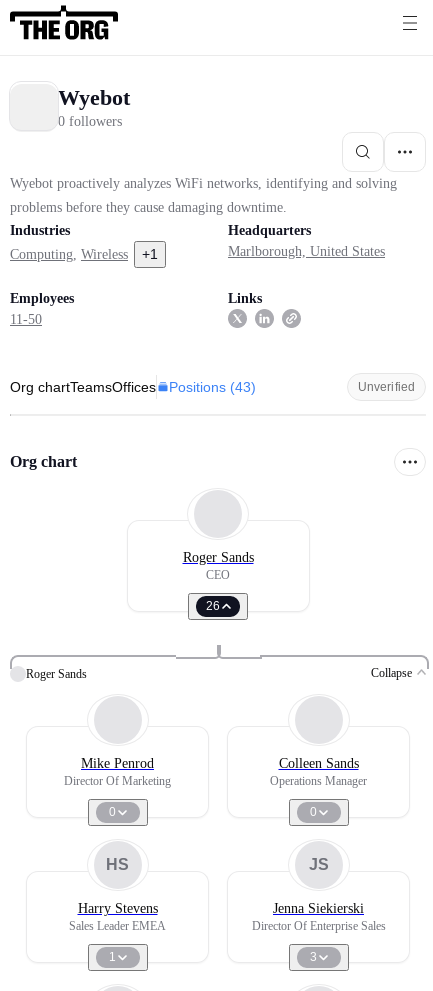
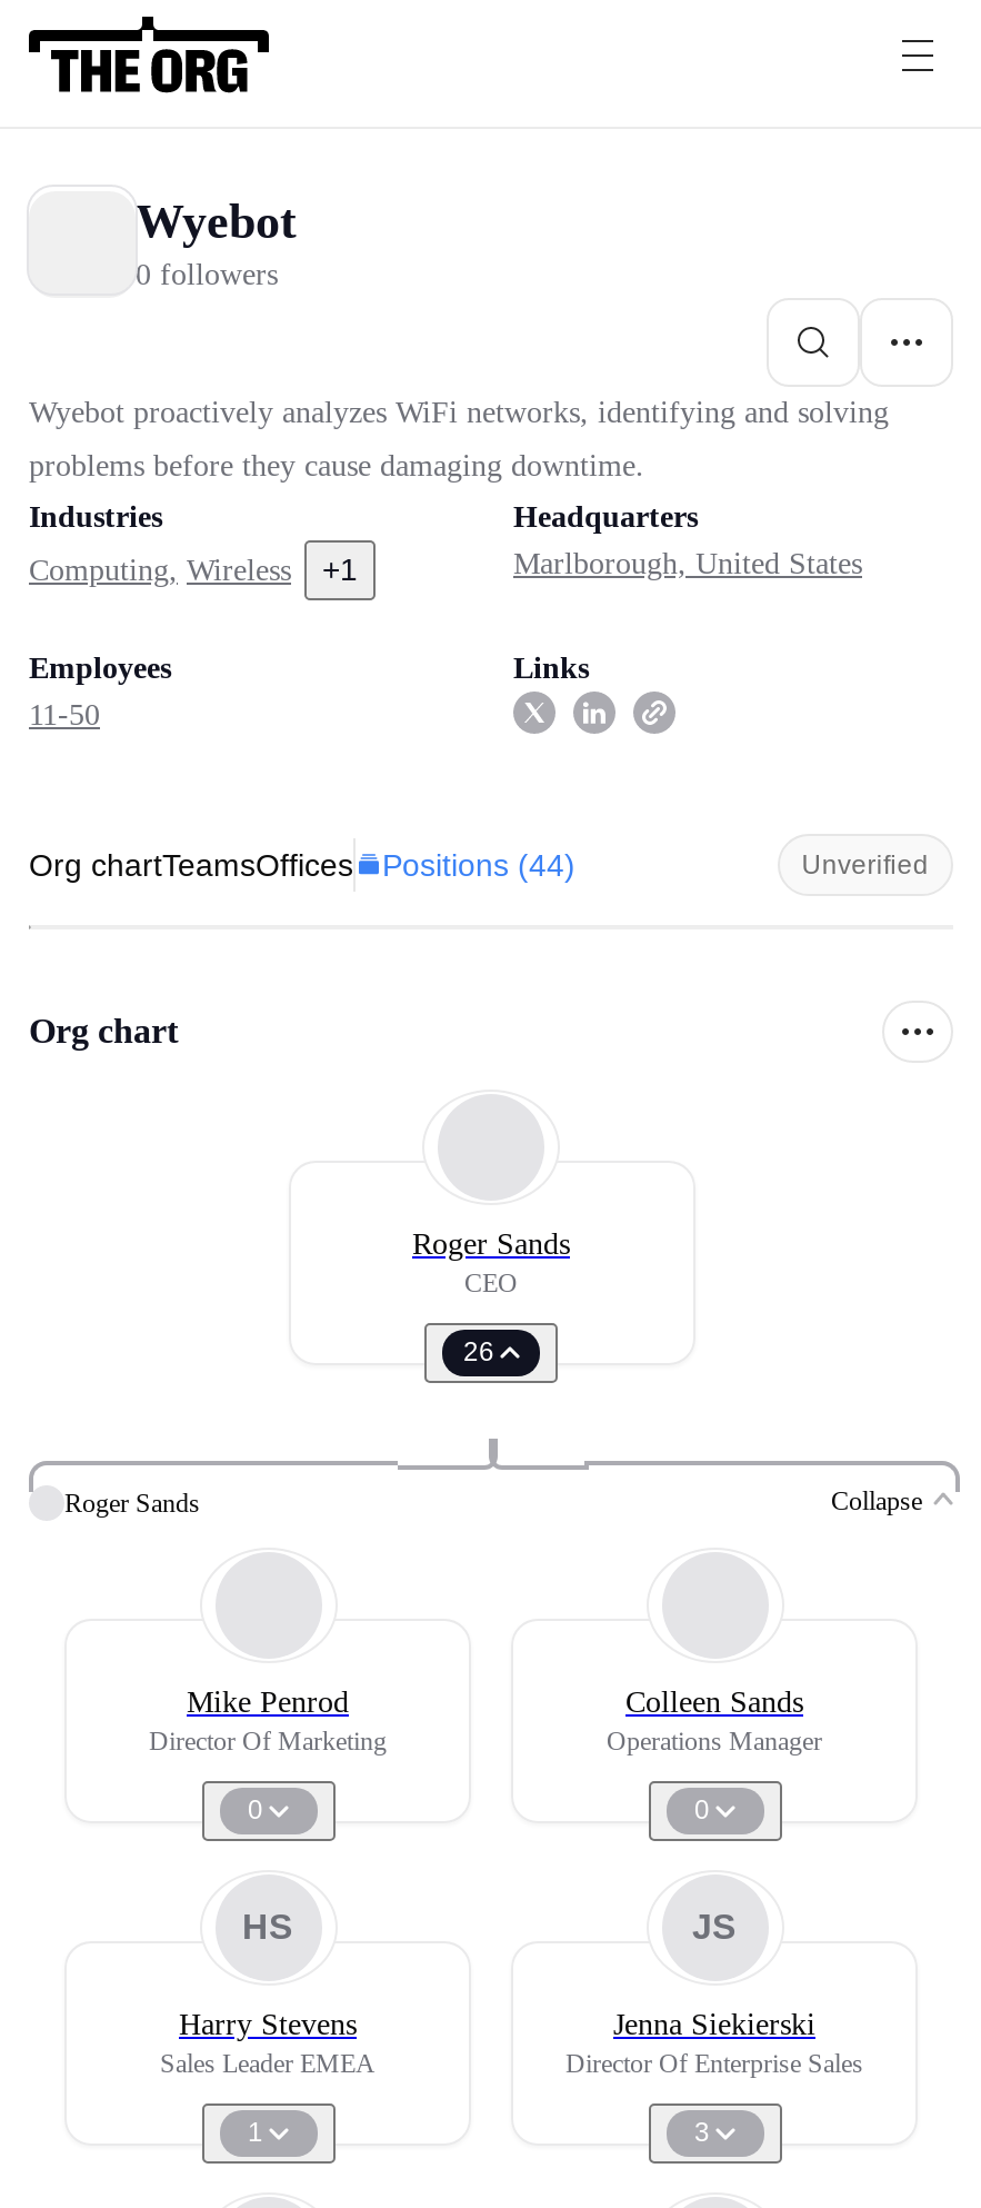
[10,379,256,395] Org chartTeamsOffices Positions (43) -> [29,847,575,883] Org chartTeamsOffices Positions (44)

